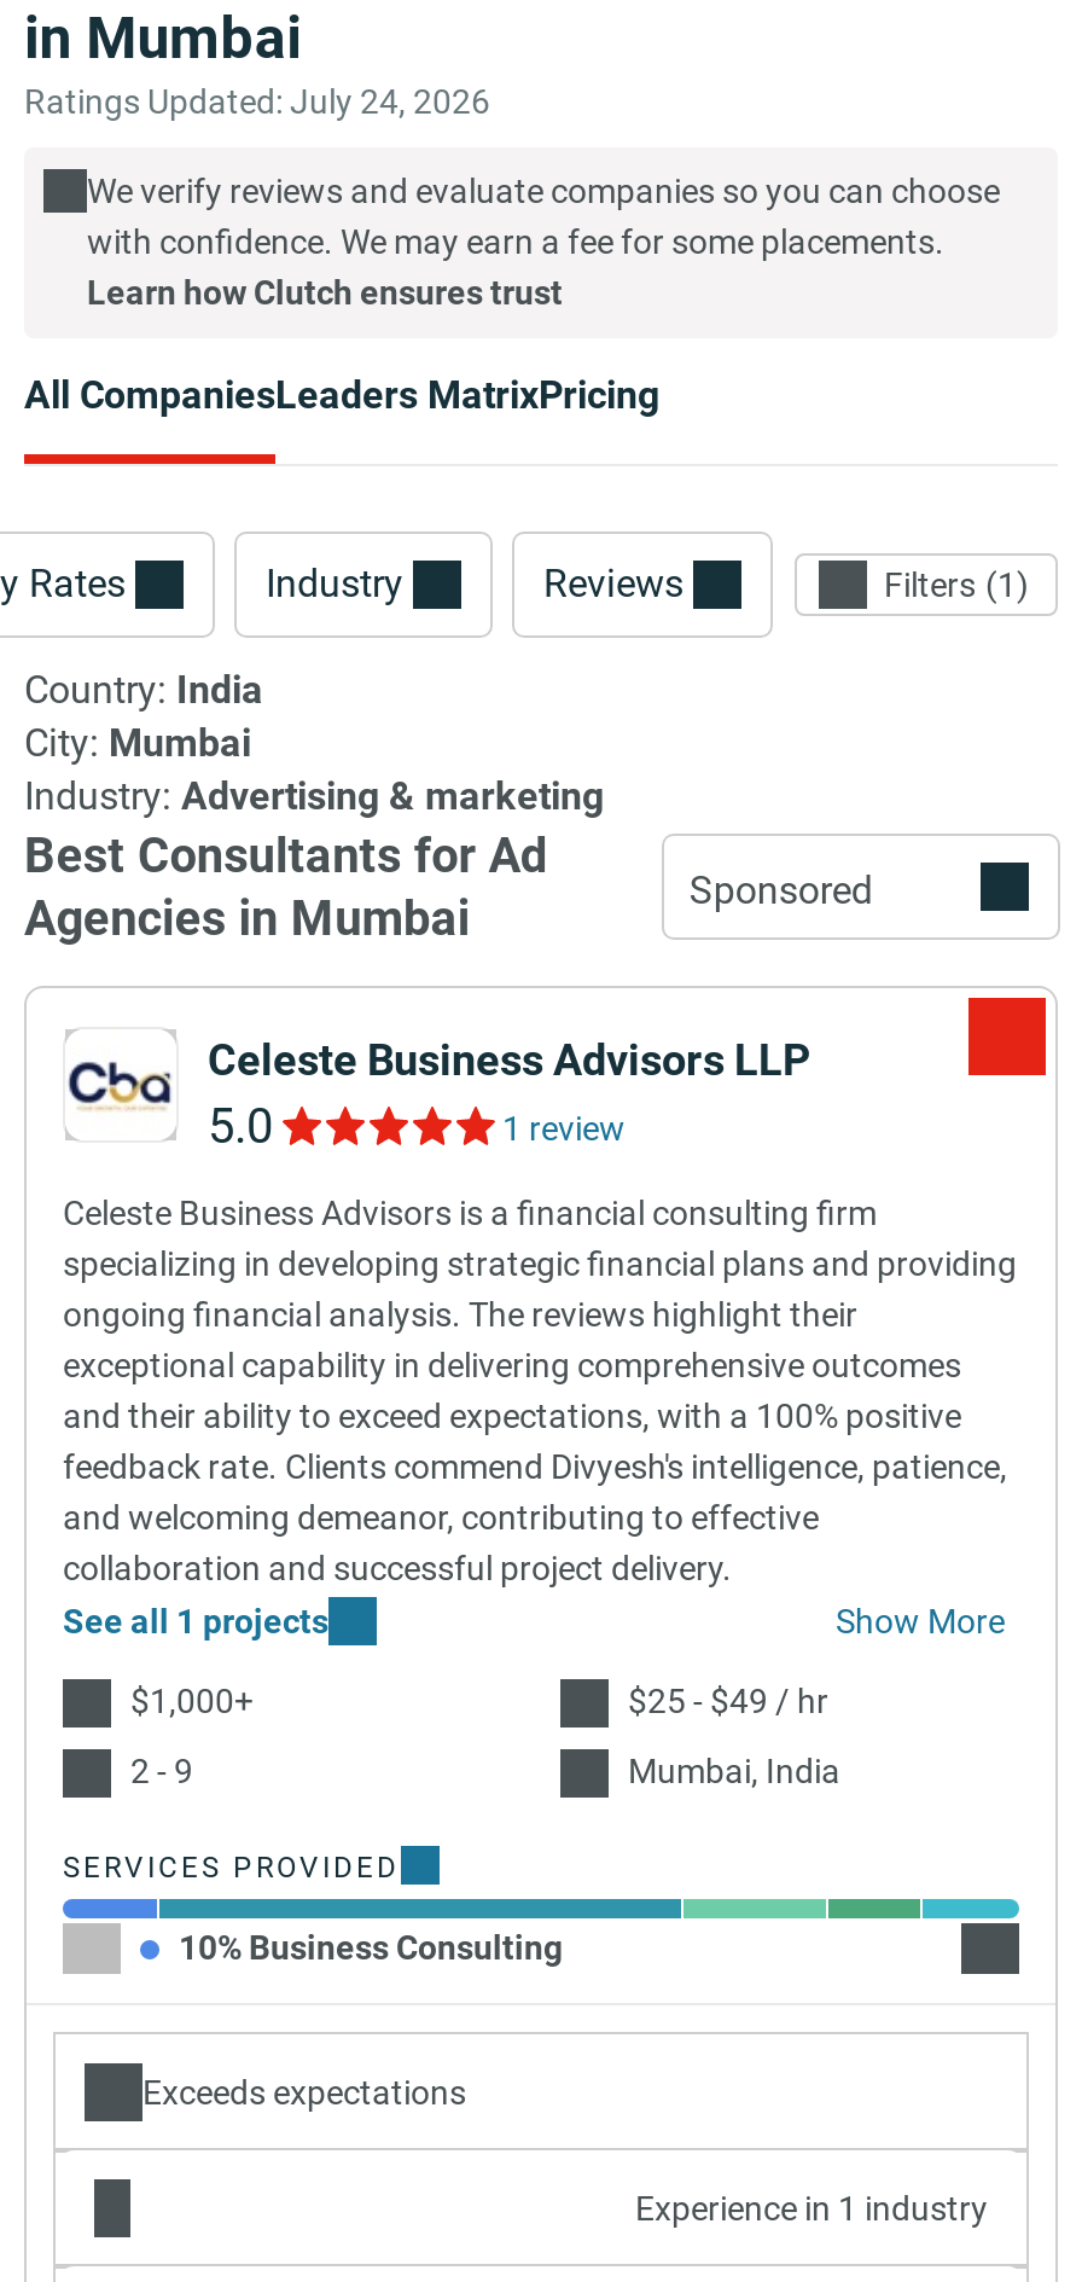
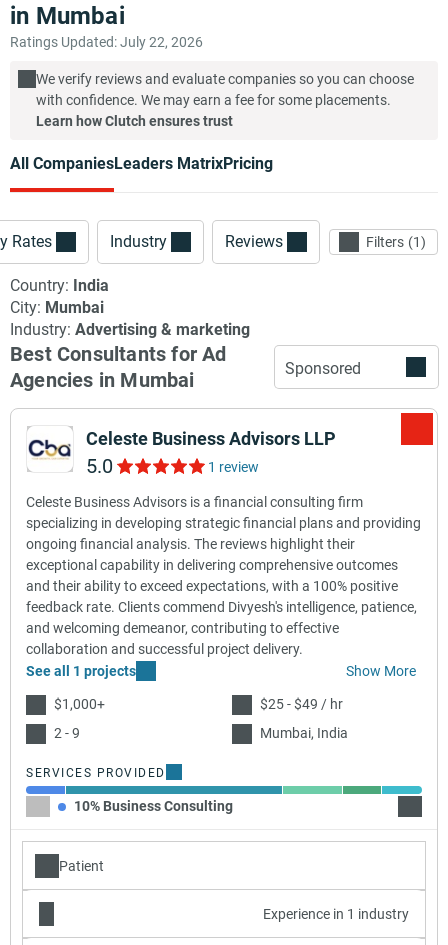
[24,82,490,121] Ratings Updated: July 24, 2026 -> [10,34,203,50] Ratings Updated: July 22, 2026
[142,2072,466,2110] Exceeds expectations -> [59,857,104,873] Patient

